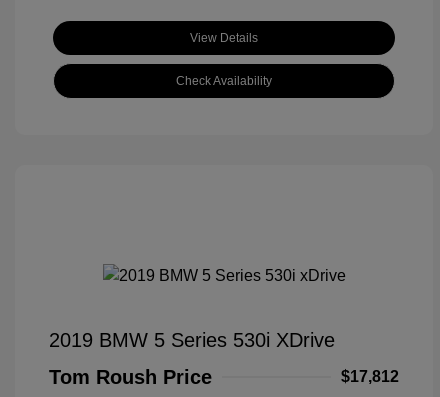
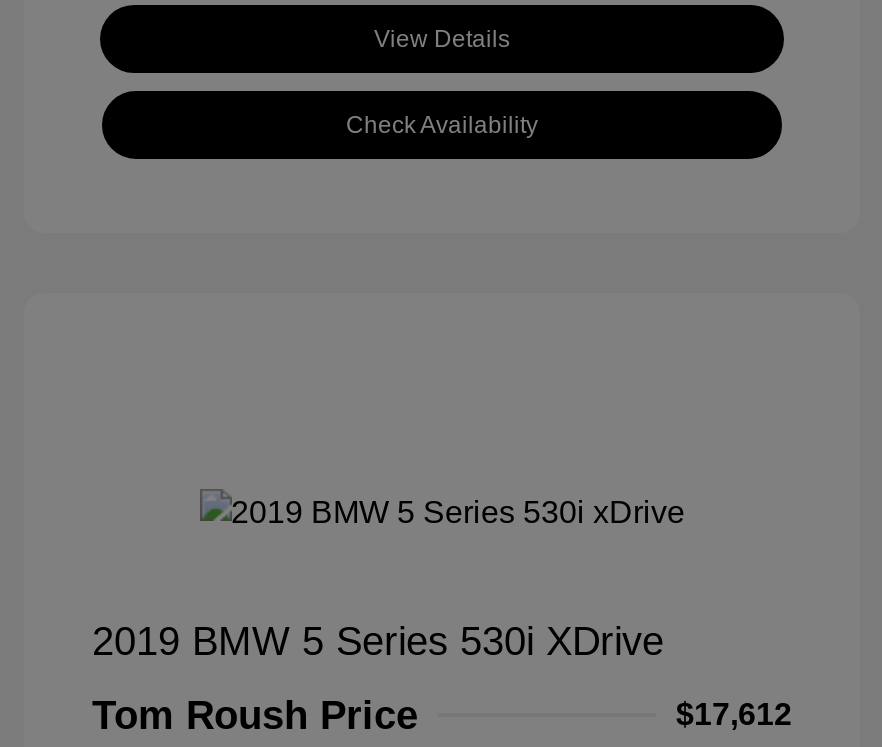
[341,368,399,385] $17,812 -> [676,697,792,731] $17,612

